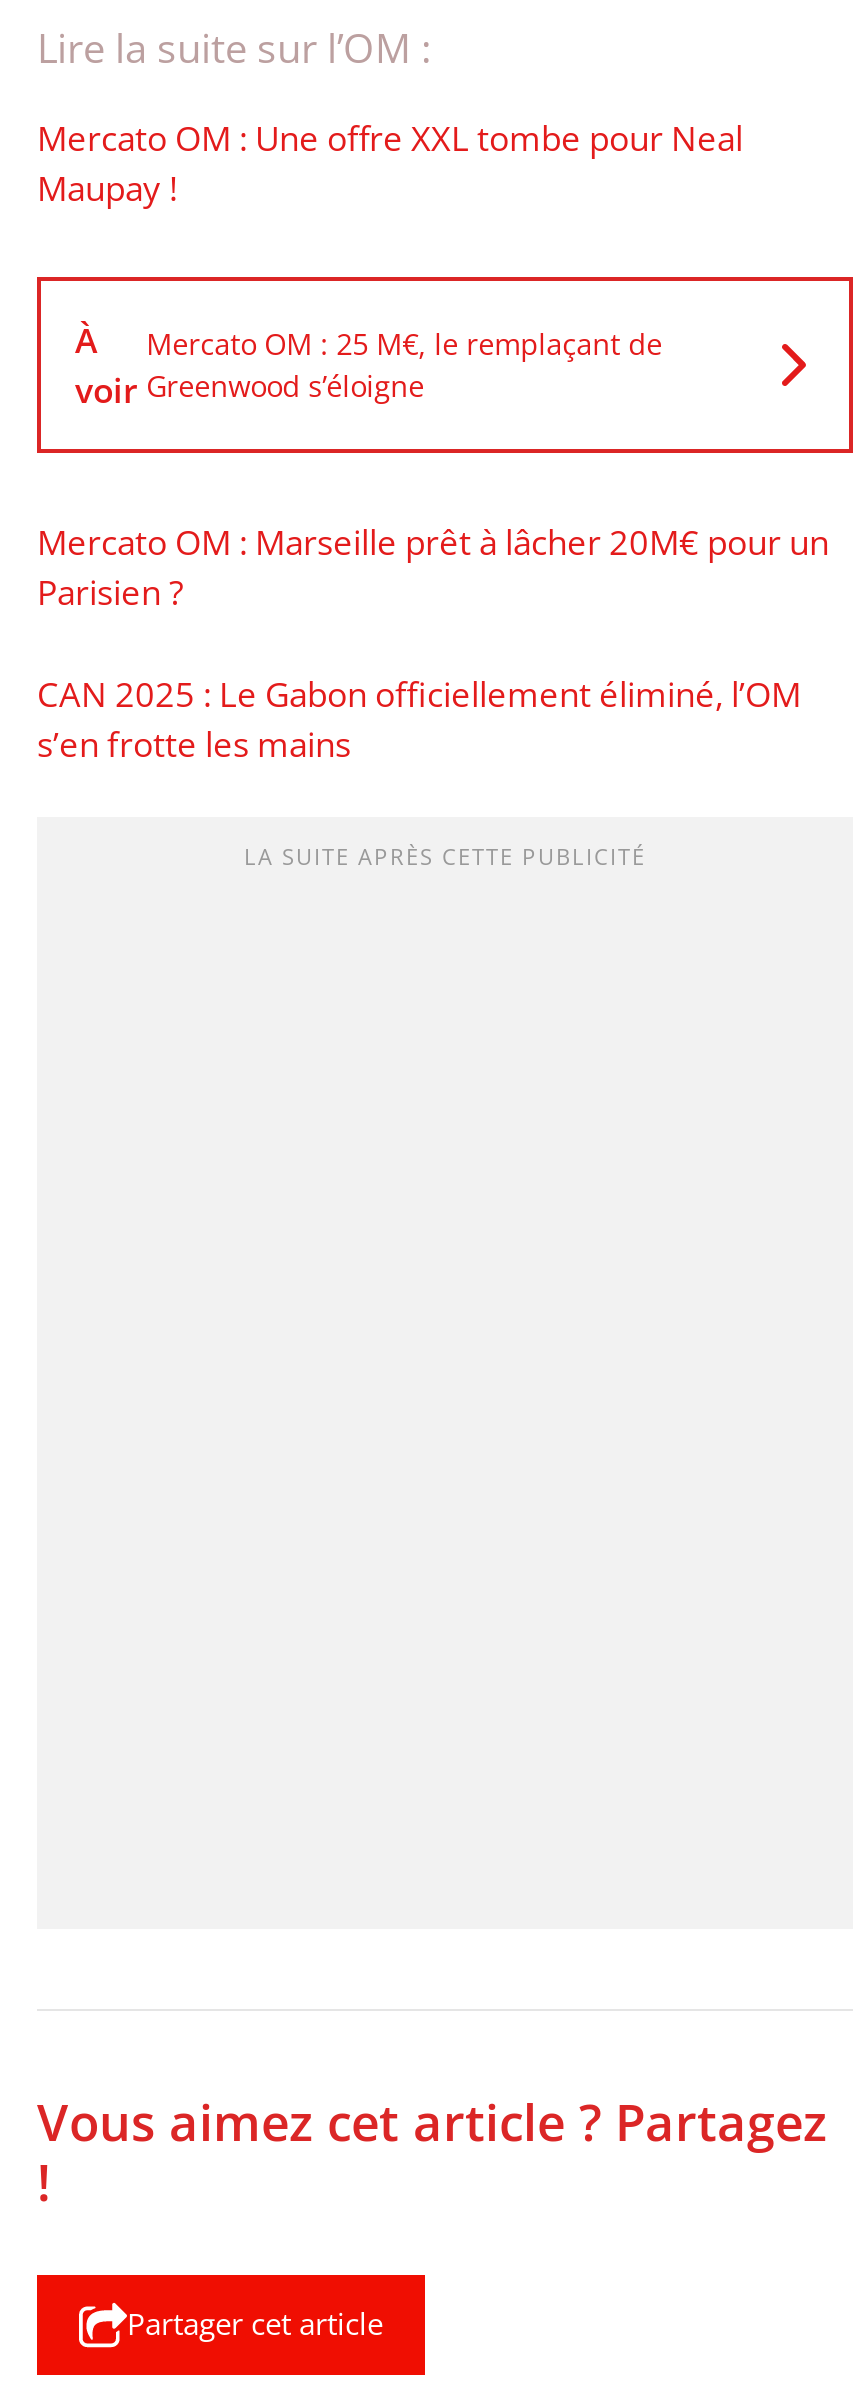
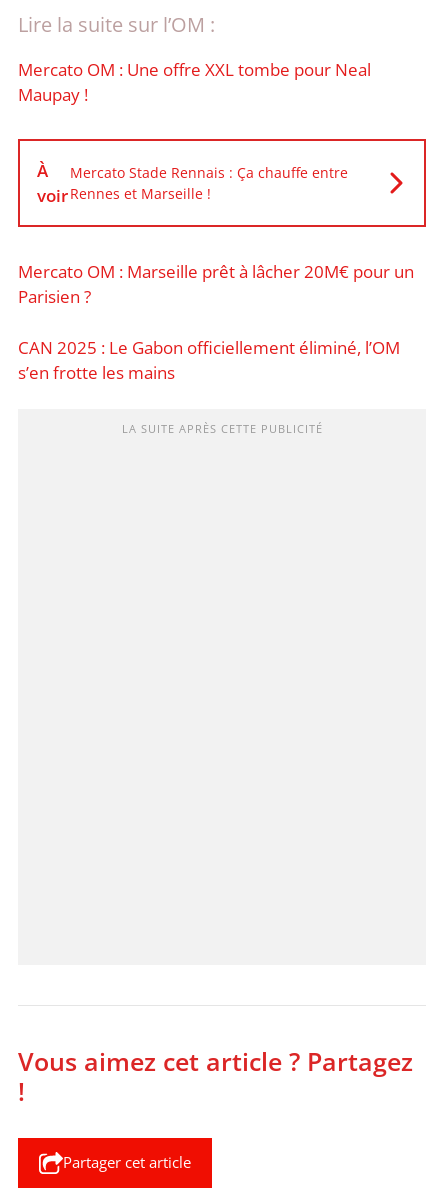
[146,325,662,405] Mercato OM : 25 M€, le remplaçant de | Greenwood s’éloigne -> [70,163,348,203] Mercato Stade Rennais : Ça chauffe entre | Rennes et Marseille !

